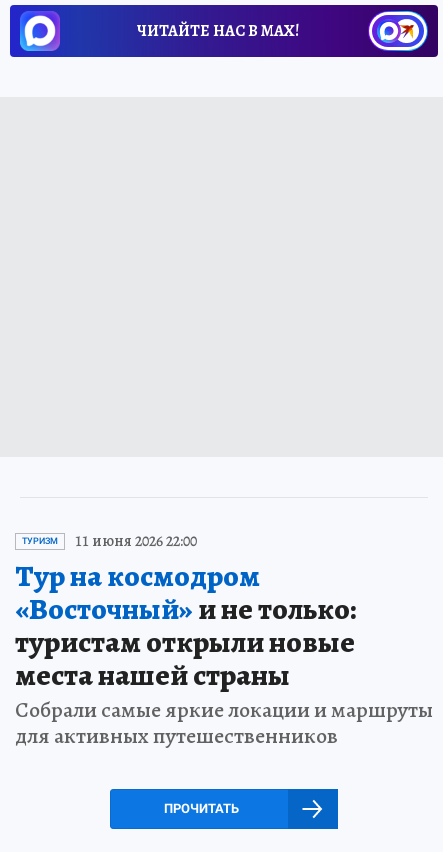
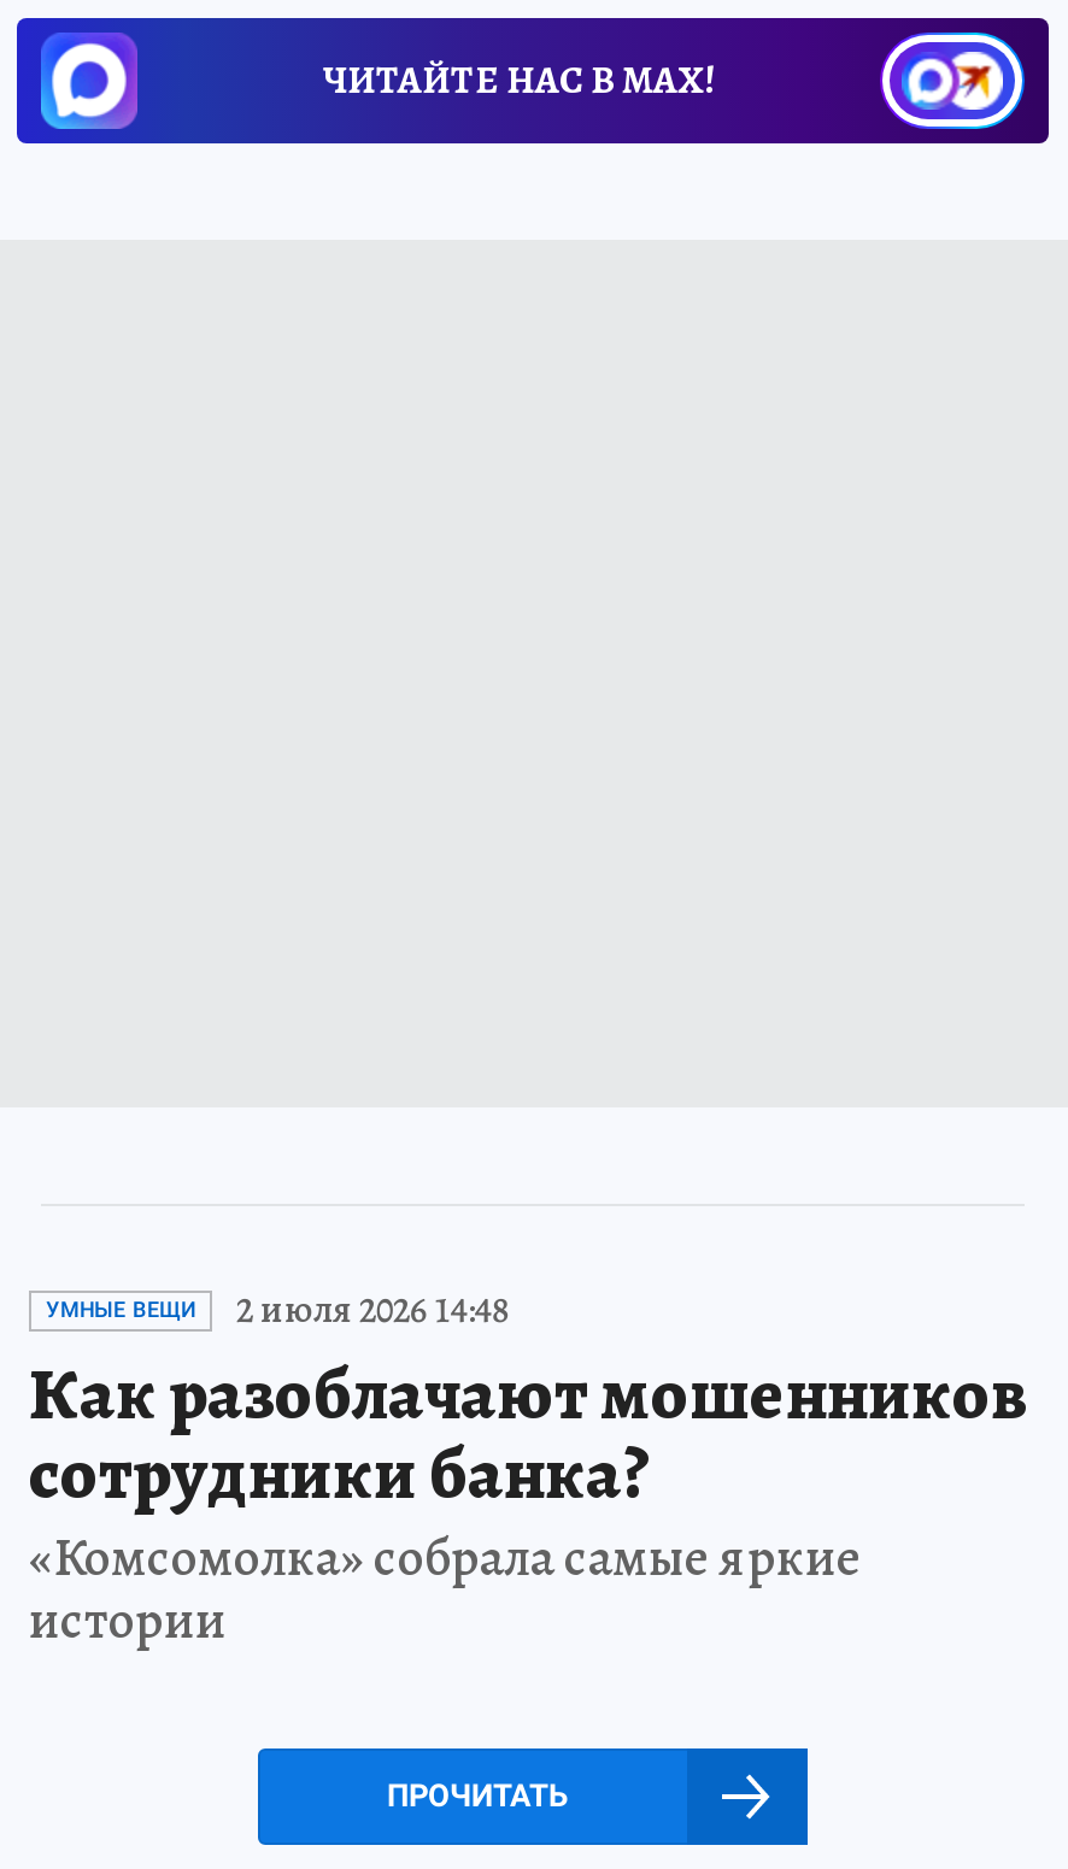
[15,530,433,751] ТУРИЗМ | 11 июня 2026 22:00 | Тур на космодром | «Восточный»и не только: | туристам открыли новые | места нашей страны | Собрали самые яркие локации и маршруты | для активных путешественников -> [29,1285,1029,1658] УМНЫЕ ВЕЩИ | 2 июля 2026 14:48 | Как разоблачают мошенников | сотрудники банка? | «Комсомолка» собрала самые яркие | истории

